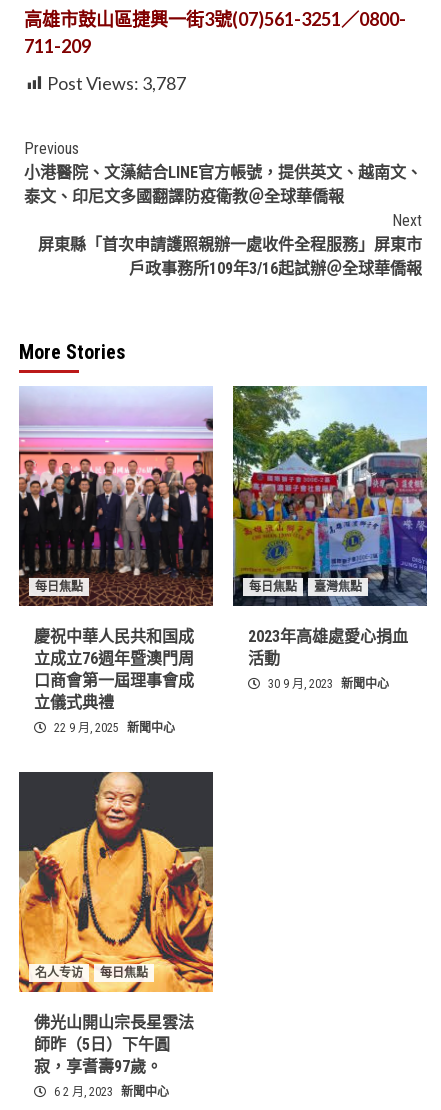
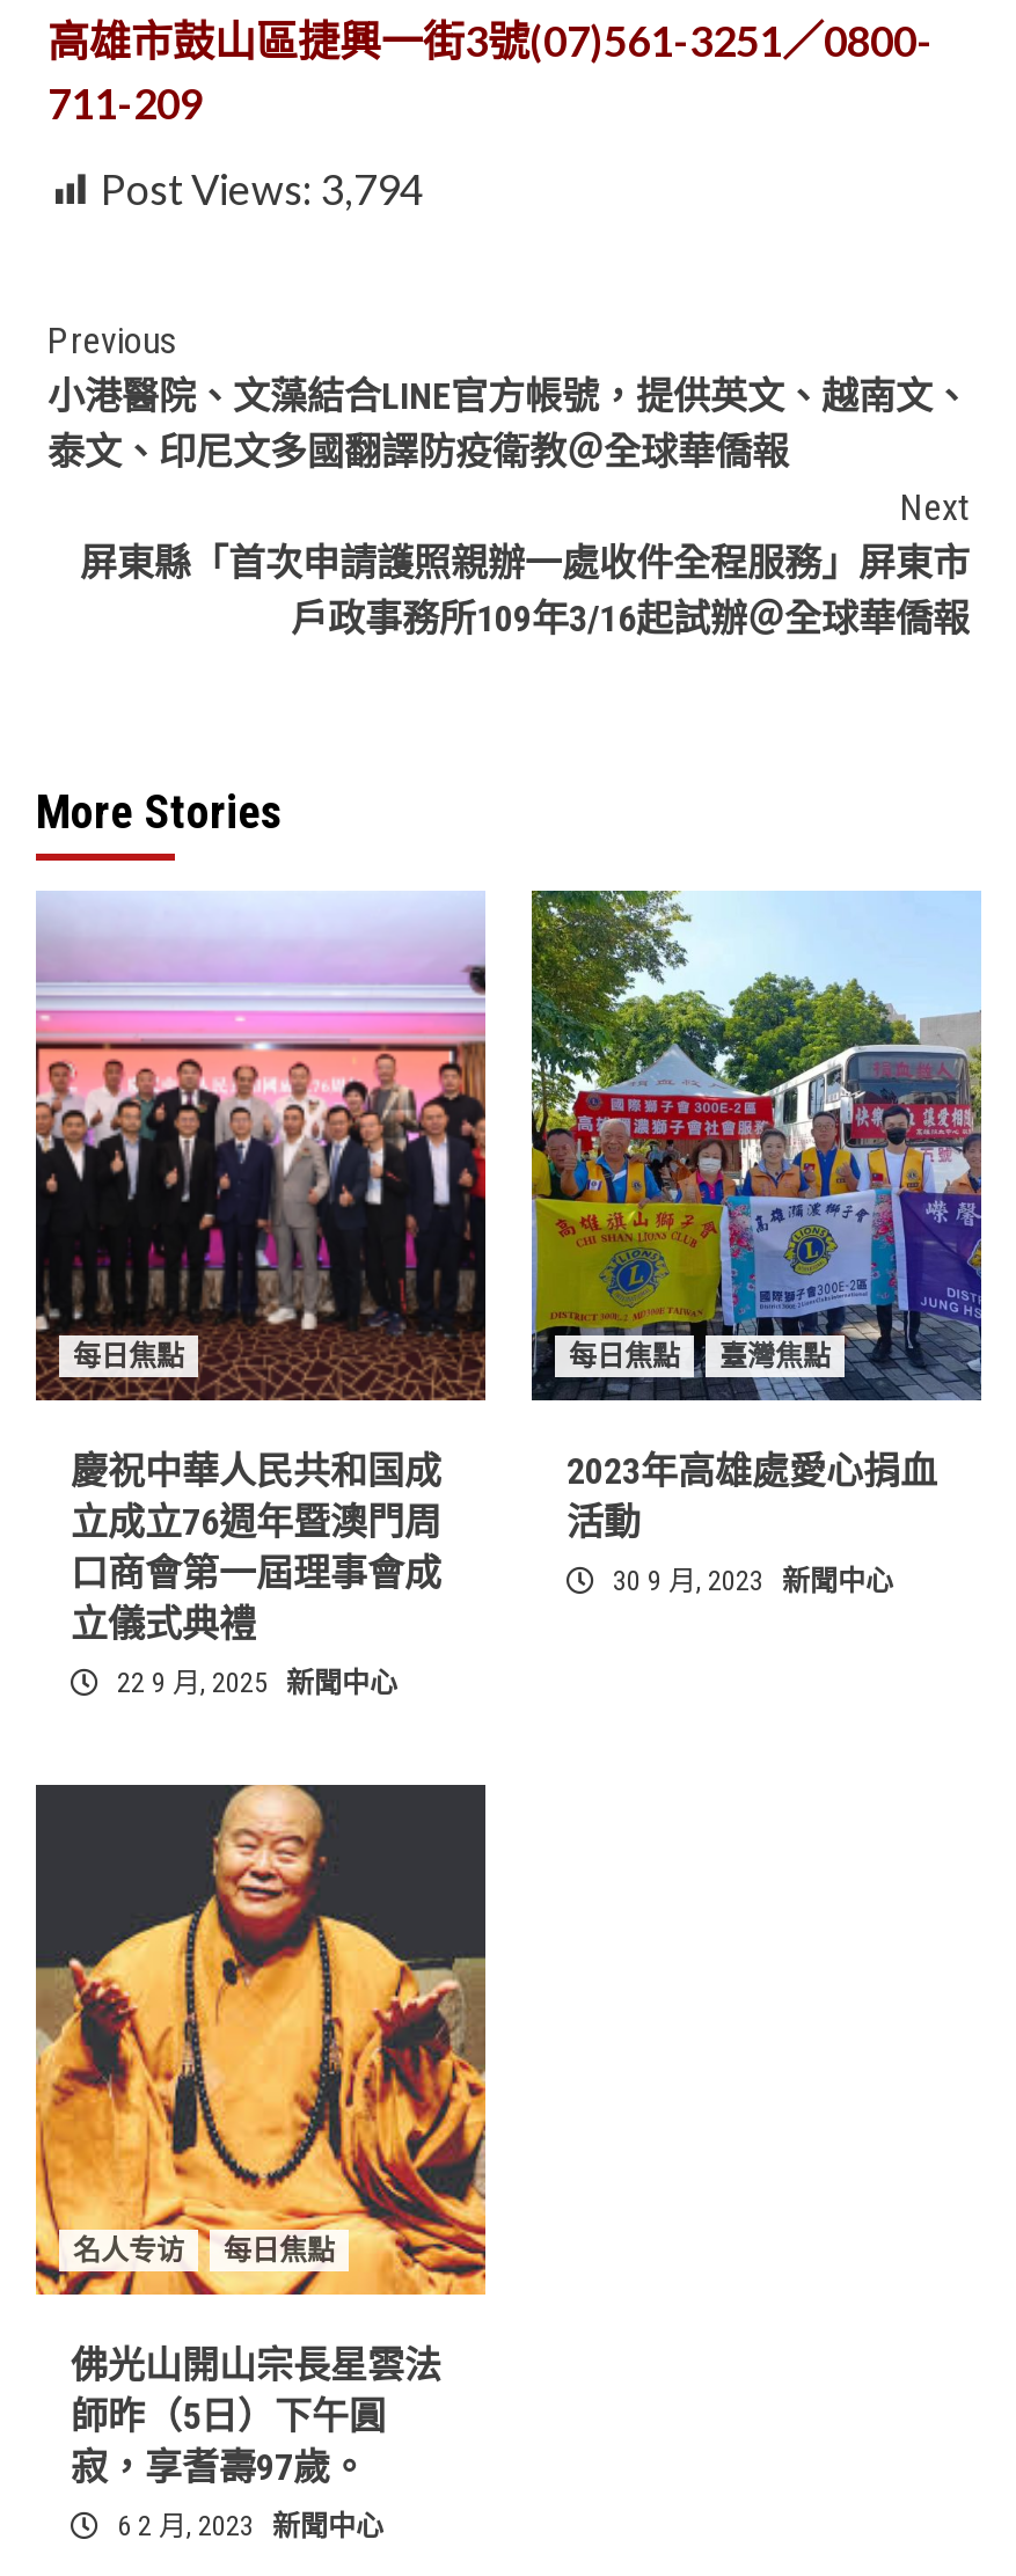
[47,72,186,94] Post Views: 3,787 -> [101,162,423,213] Post Views: 3,794

